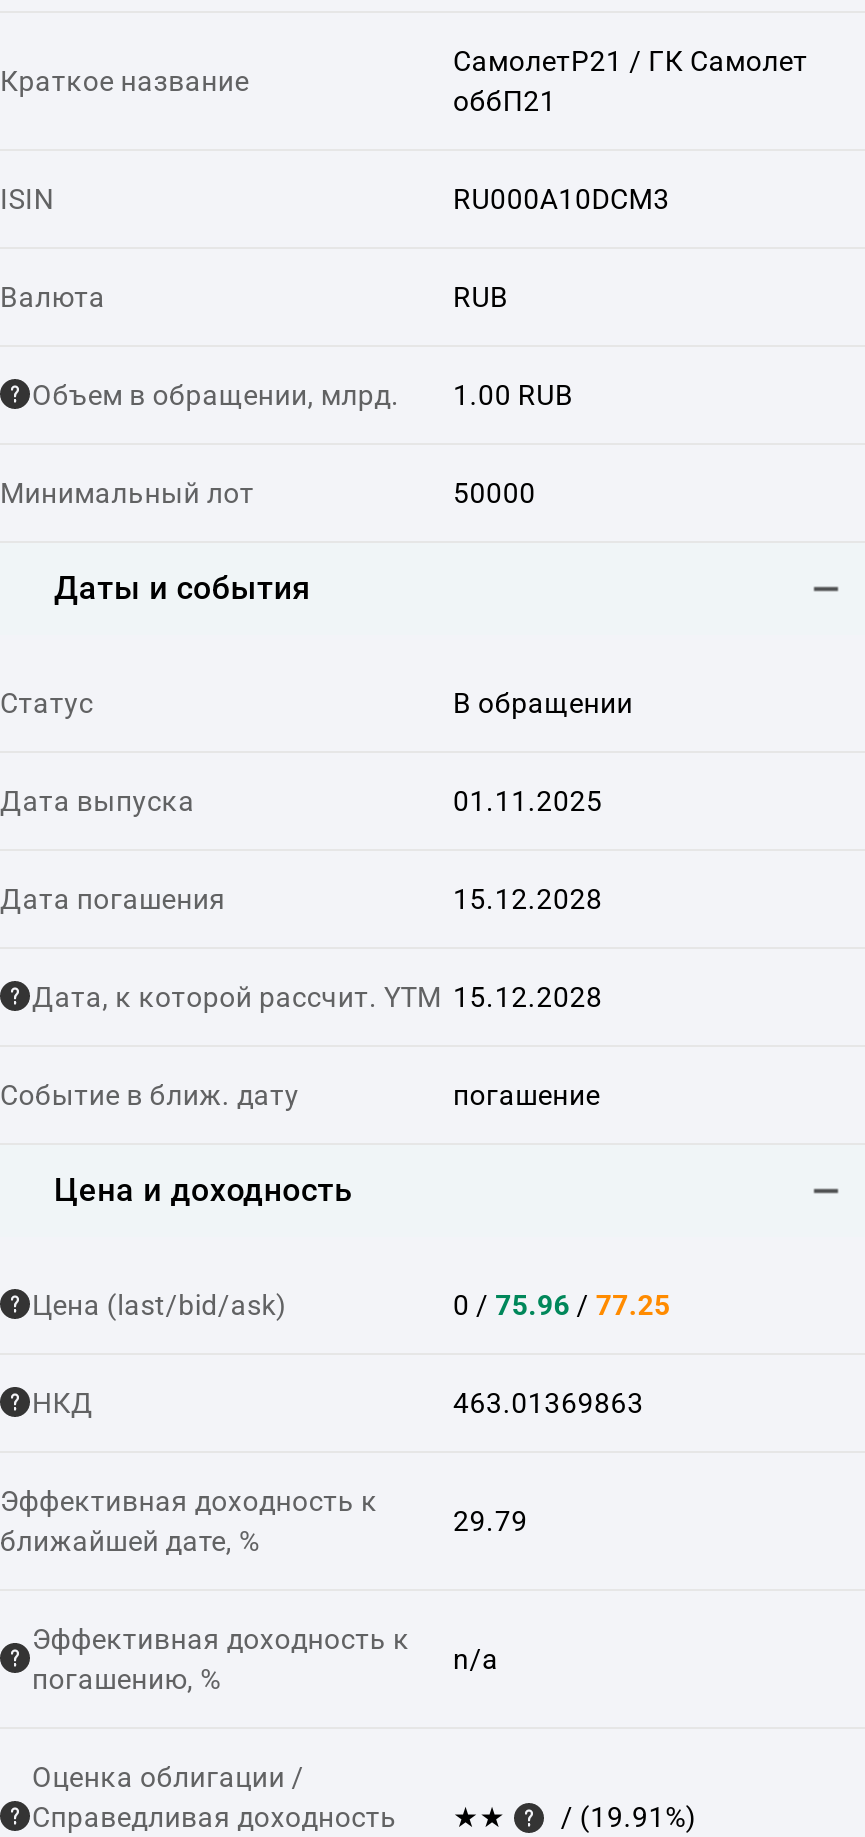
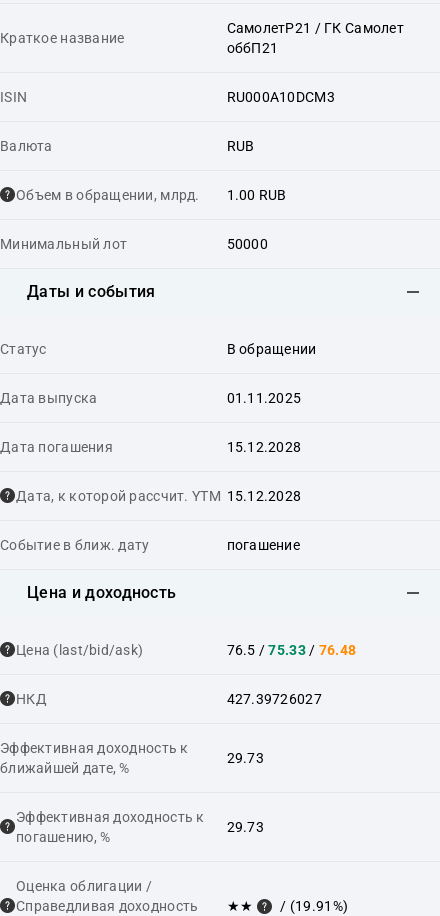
[453,1288,671,1320] 0 / 75.96 / 77.25 -> [226,641,356,657] 76.5 / 75.33 / 76.48
[453,1386,644,1418] 463.01369863 -> [226,690,322,706] 427.39726027
[453,1504,528,1536] 29.79 -> [226,749,264,765] 29.73
[453,1642,499,1674] n/a -> [226,818,264,834] 29.73

